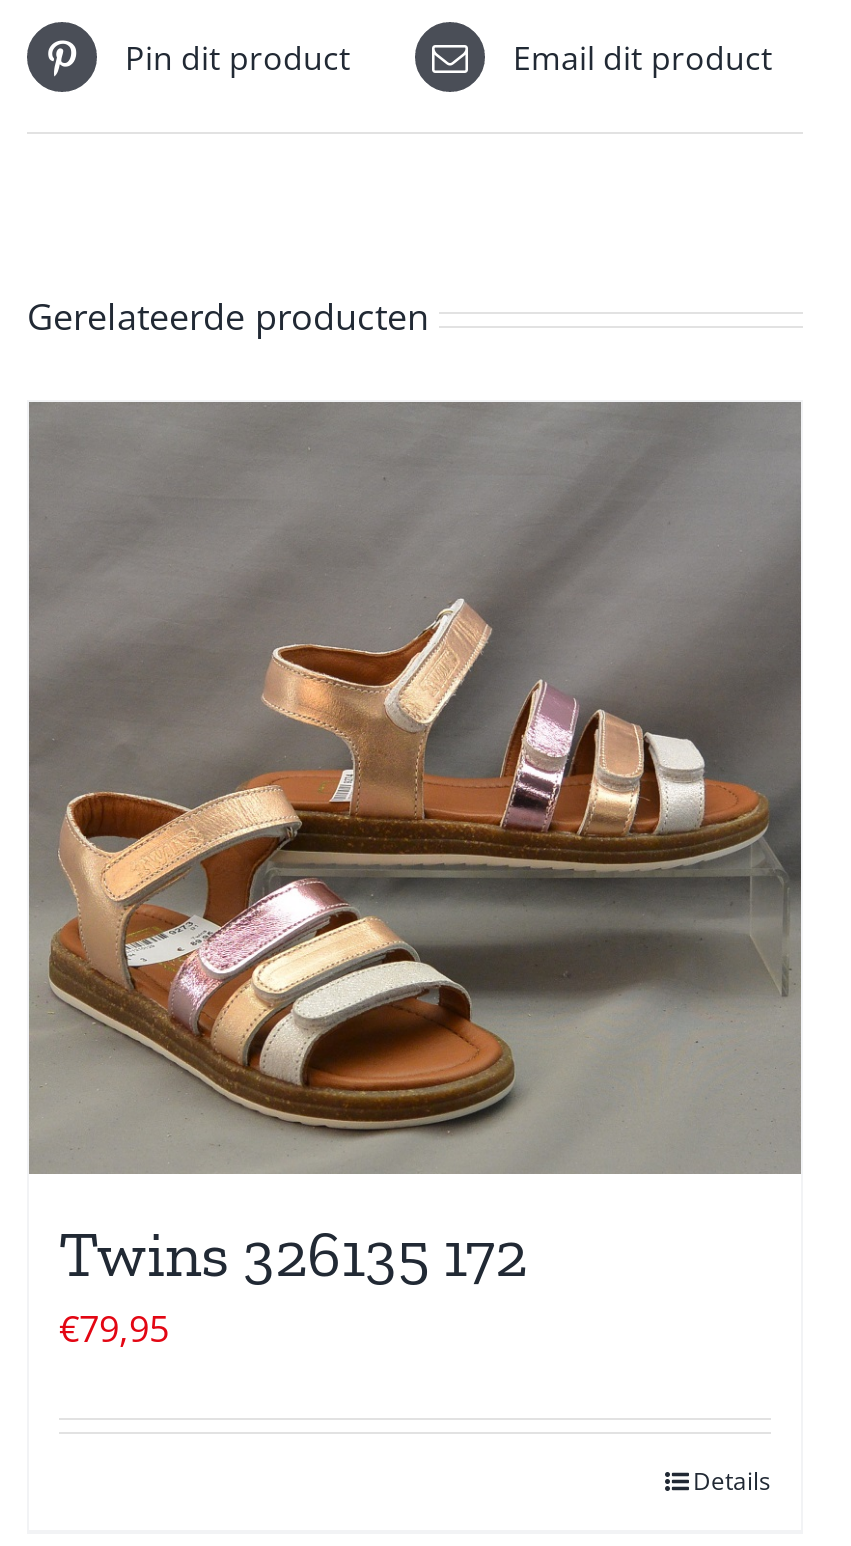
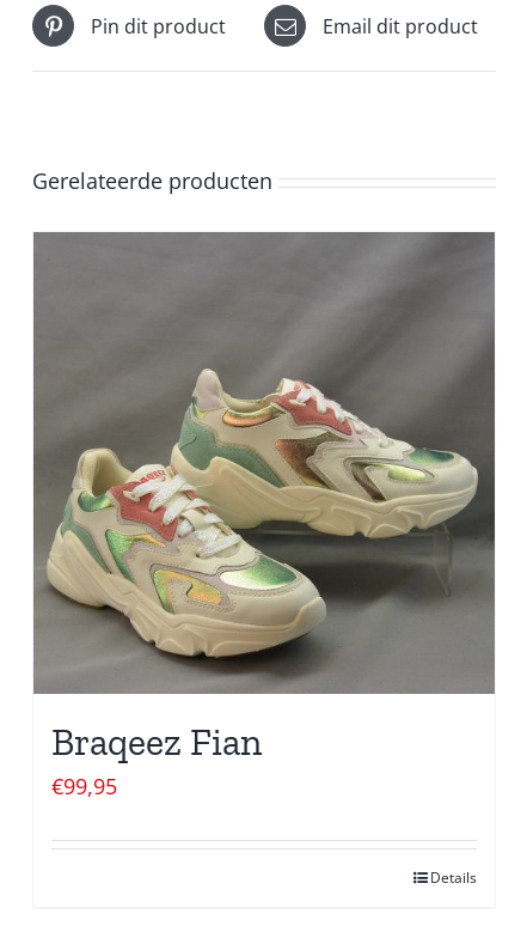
[35,408,801,1353] [image] | Twins 326135 172 | €79,95 -> [35,233,494,801] [image] | Braqeez Fian | €99,95

